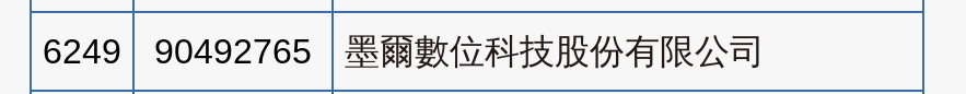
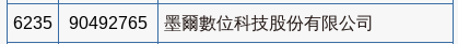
[43,33,765,70] 6249 90492765 墨爾數位科技股份有限公司 -> [13,14,374,32] 6235 90492765 墨爾數位科技股份有限公司

